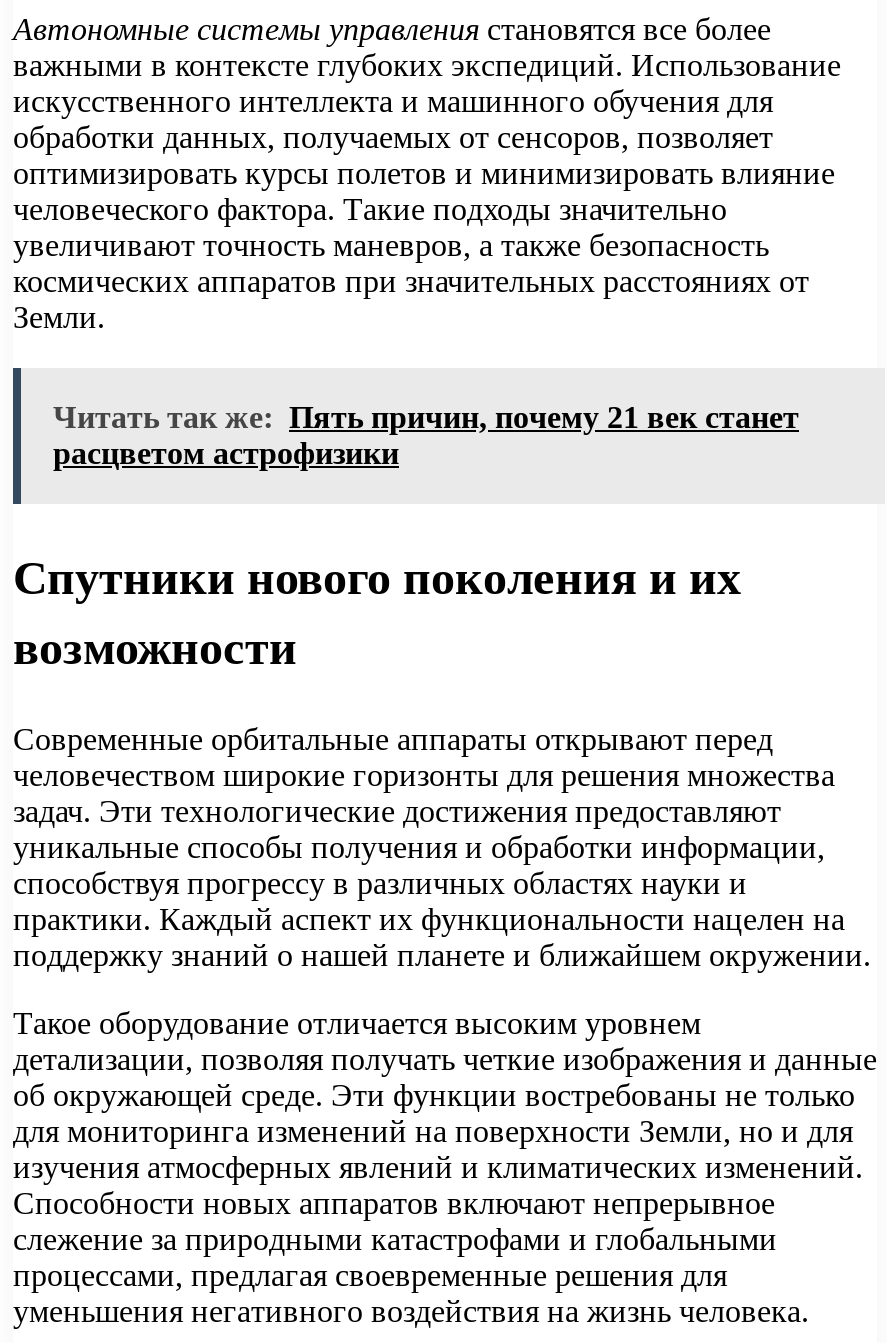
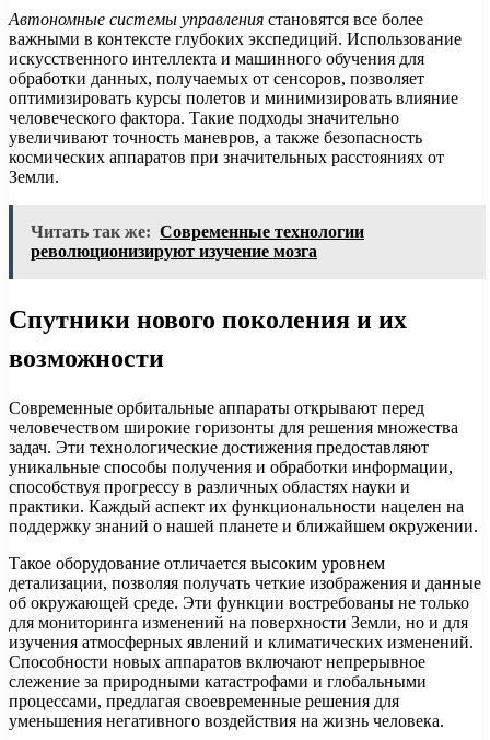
[53,399,799,469] Читать так же: Пять причин, почему 21 век станет | расцветом астрофизики -> [31,222,364,260] Читать так же: Современные технологии | революционизируют изучение мозга

